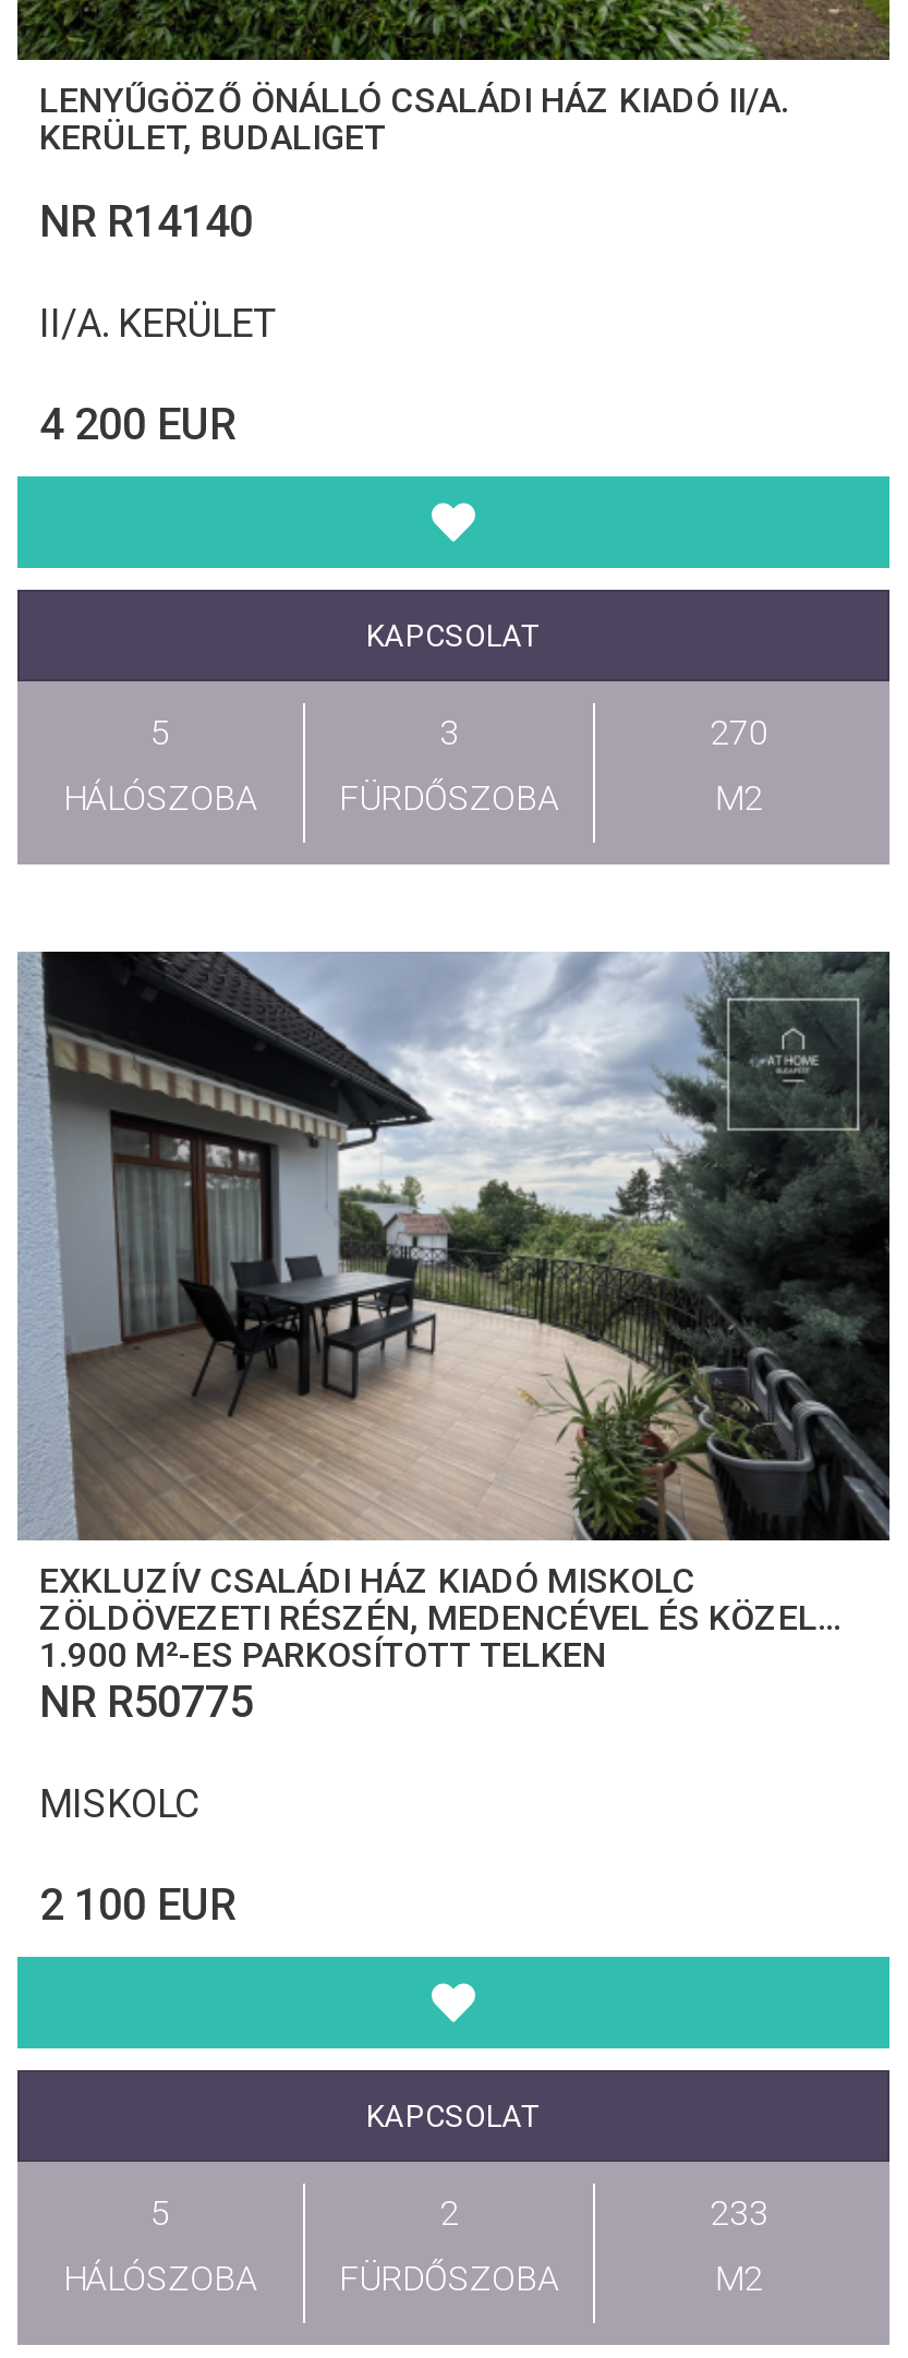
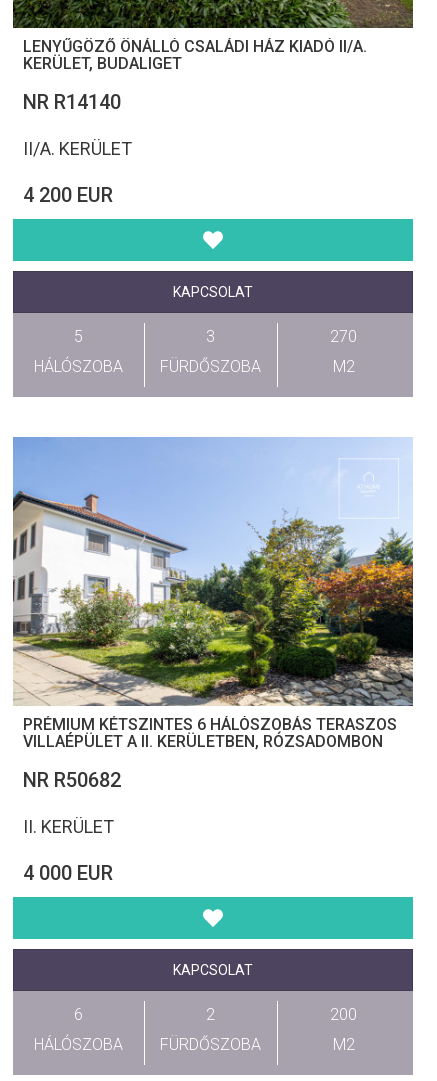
[17,948,892,1930] [image] | EXKLUZÍV CSALÁDI HÁZ KIADÓ MISKOLC | ZÖLDÖVEZETI RÉSZÉN, MEDENCÉVEL ÉS KÖZEL | 1.900 M²-ES PARKOSÍTOTT TELKEN | NR R50775 | MISKOLC | 2 100 EUR -> [13,436,414,885] [image] | PRÉMIUM KÉTSZINTES 6 HÁLÓSZOBÁS TERASZOS | VILLAÉPÜLET A II. KERÜLETBEN, RÓZSADOMBON | NR R50682 | II. KERÜLET | 4 000 EUR
[151,2192,170,2233] 5 -> [74,1005,83,1024] 6
[709,2192,768,2233] 233 -> [330,1005,357,1024] 200

